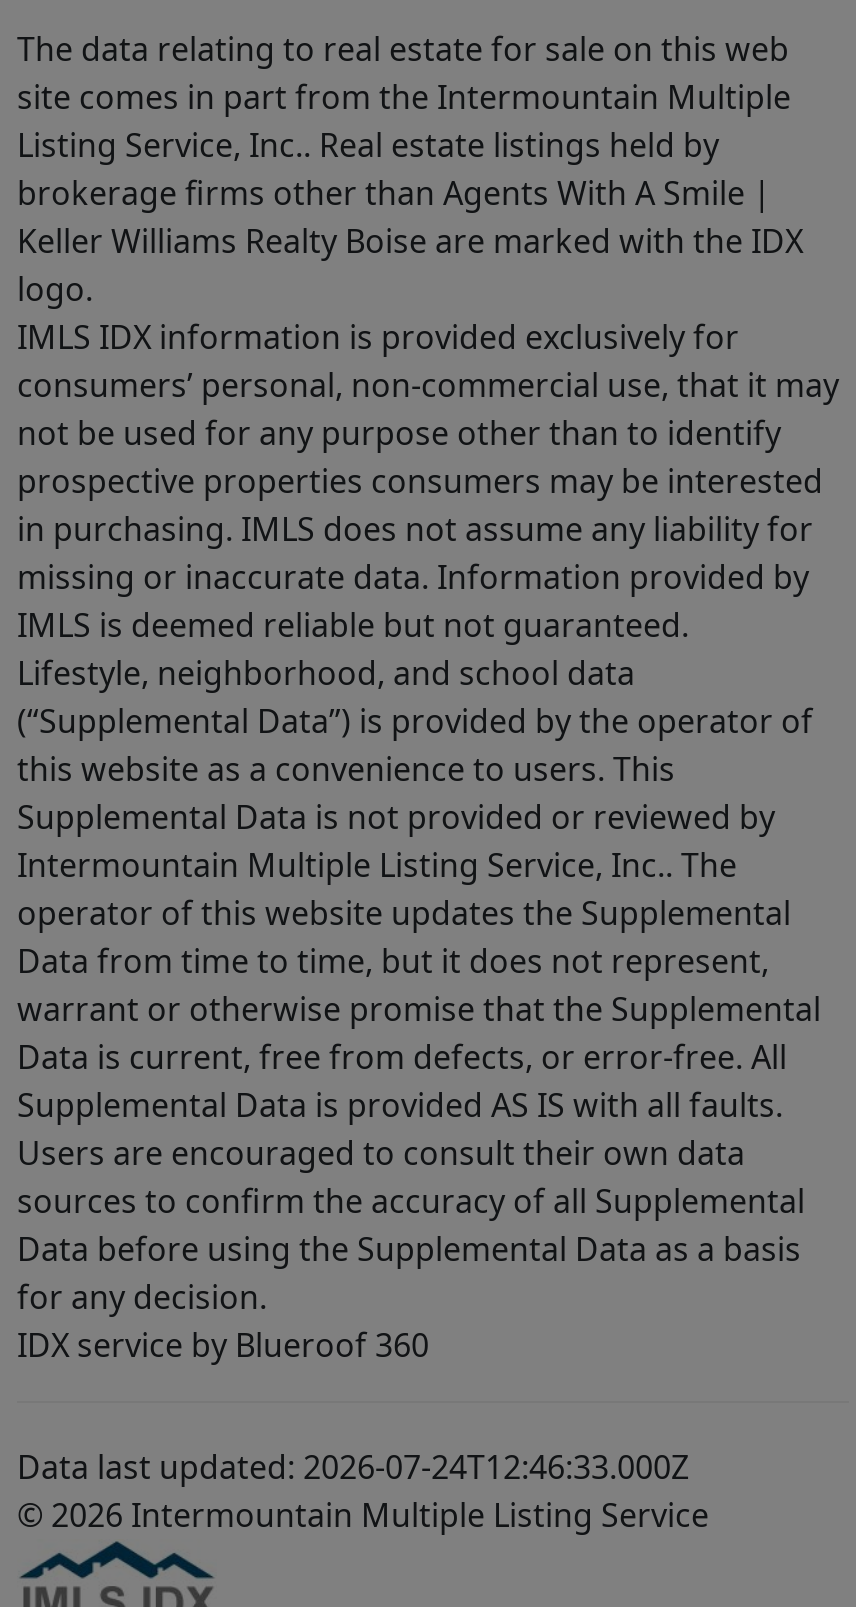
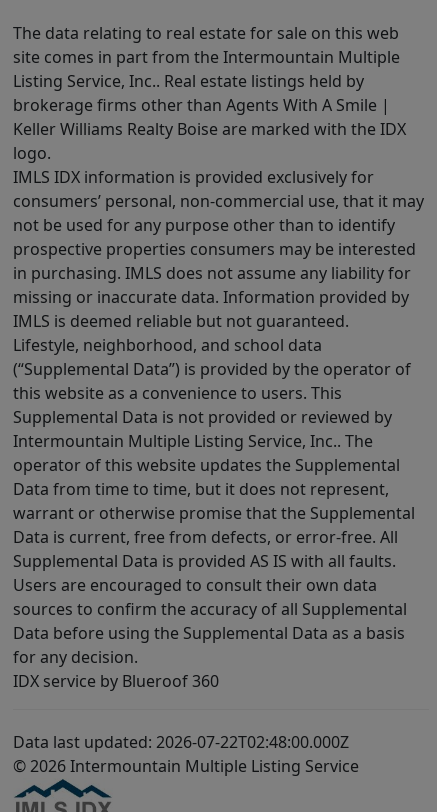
[17,1445,689,1489] Data last updated: 2026-07-24T12:46:33.000Z -> [13,731,349,753] Data last updated: 2026-07-22T02:48:00.000Z

